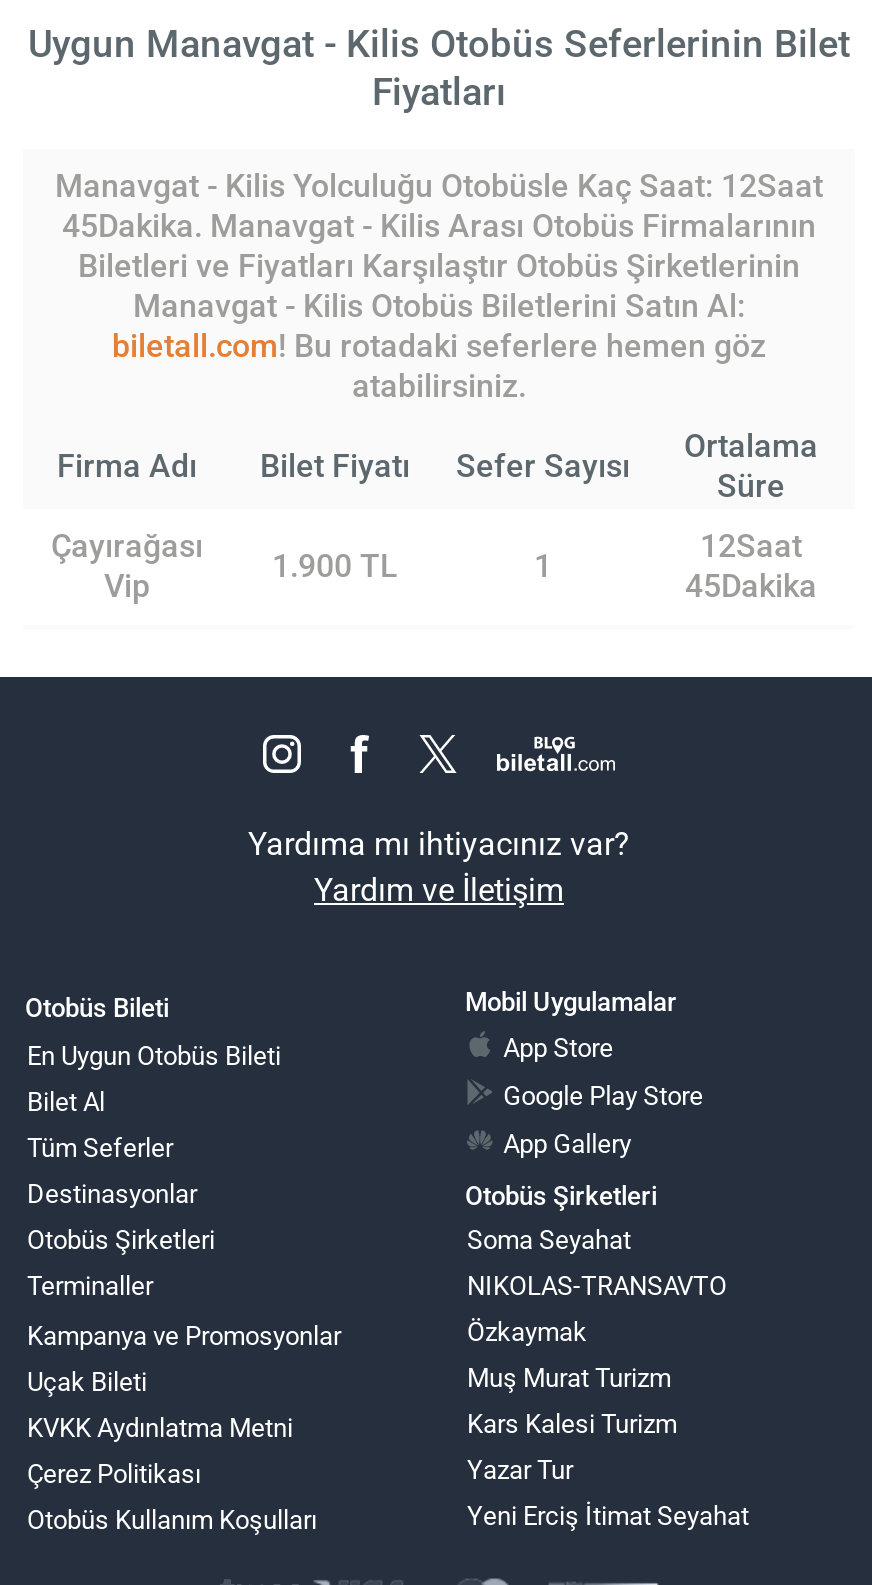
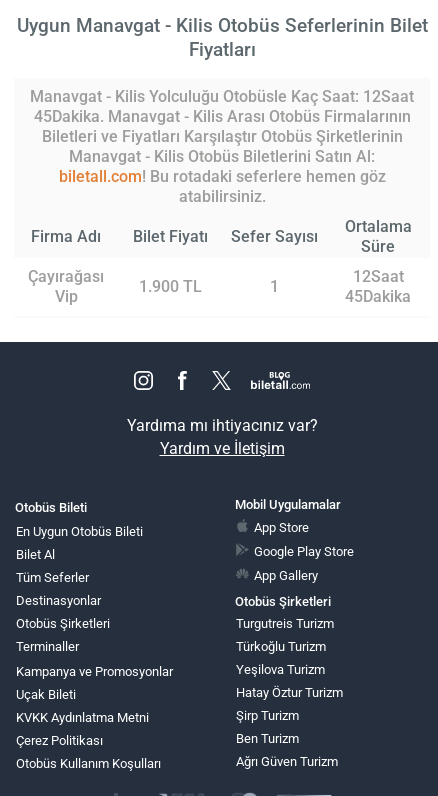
[467,1225,631,1255] Soma Seyahat -> [236,616,334,631] Turgutreis Turizm
[467,1271,727,1301] NIKOLAS-TRANSAVTO -> [236,639,326,654] Türkoğlu Turizm
[467,1317,587,1347] Özkaymak -> [236,662,325,677] Yeşilova Turizm
[467,1363,671,1393] Muş Murat Turizm -> [236,685,343,700] Hatay Öztur Turizm
[467,1409,677,1439] Kars Kalesi Turizm -> [236,708,299,723] Şirp Turizm
[467,1455,573,1485] Yazar Tur -> [236,731,299,746] Ben Turizm
[467,1501,749,1531] Yeni Erciş İtimat Seyahat -> [236,754,338,769] Ağrı Güven Turizm

